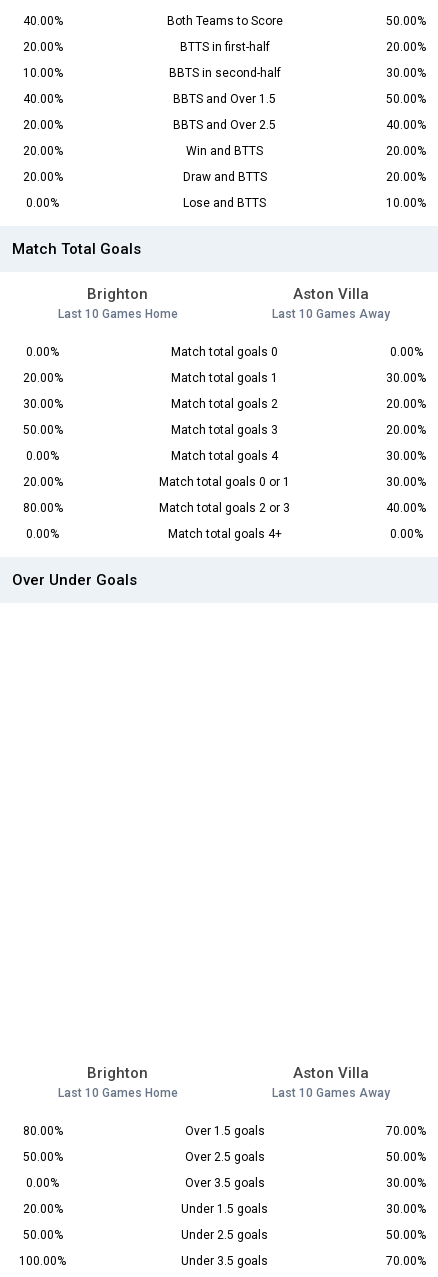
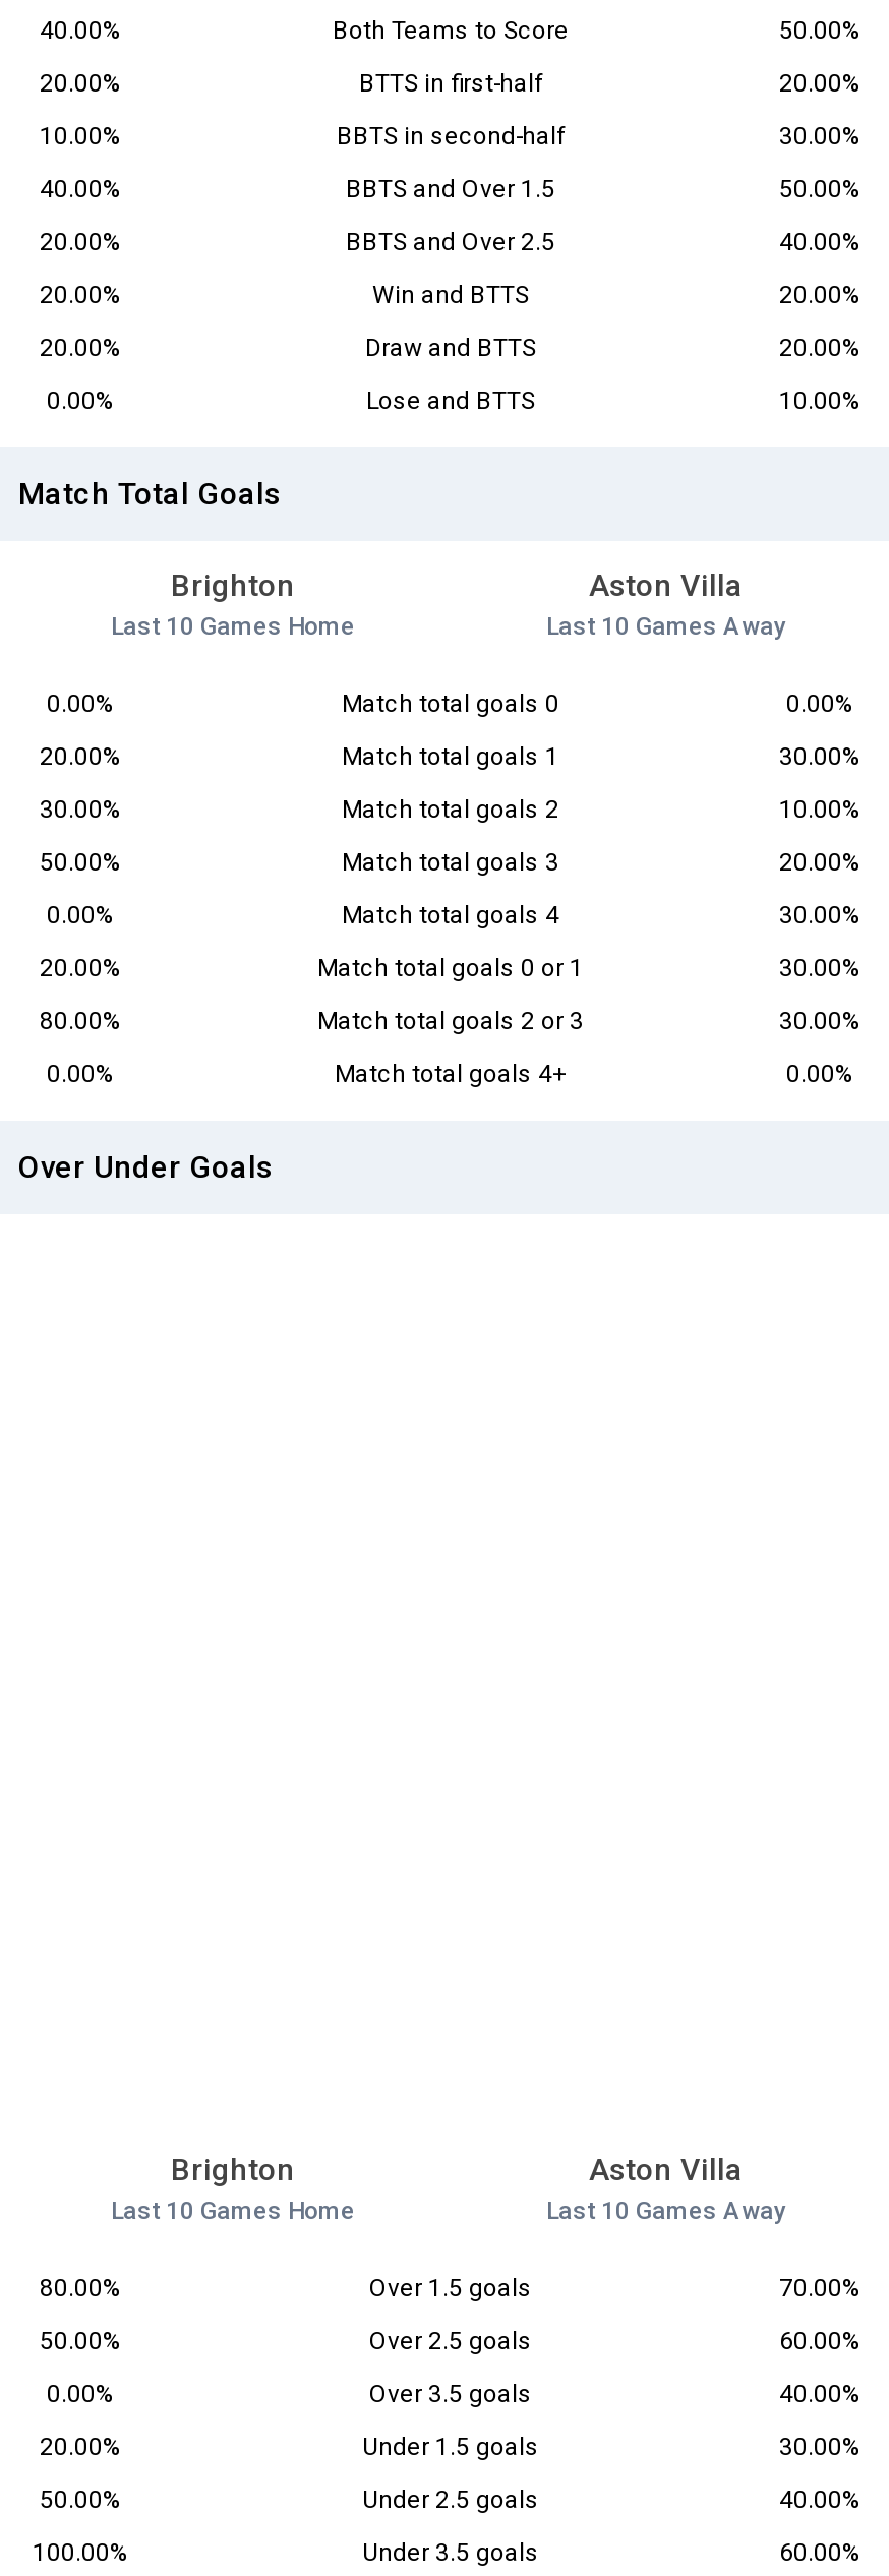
[386,397,426,411] 20.00% -> [779,796,861,824] 10.00%
[386,501,426,515] 40.00% -> [779,1007,861,1036] 30.00%
[386,1150,426,1164] 50.00% -> [779,2327,861,2356] 60.00%
[386,1176,426,1190] 30.00% -> [779,2380,861,2409] 40.00%
[386,1228,426,1242] 50.00% -> [779,2486,861,2514] 40.00%
[386,1254,426,1268] 70.00% -> [779,2539,861,2567] 60.00%

